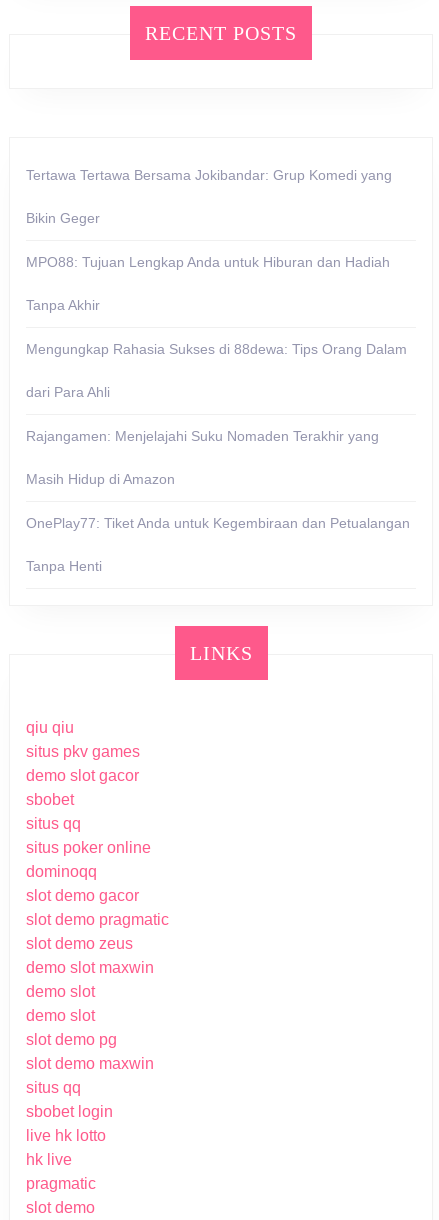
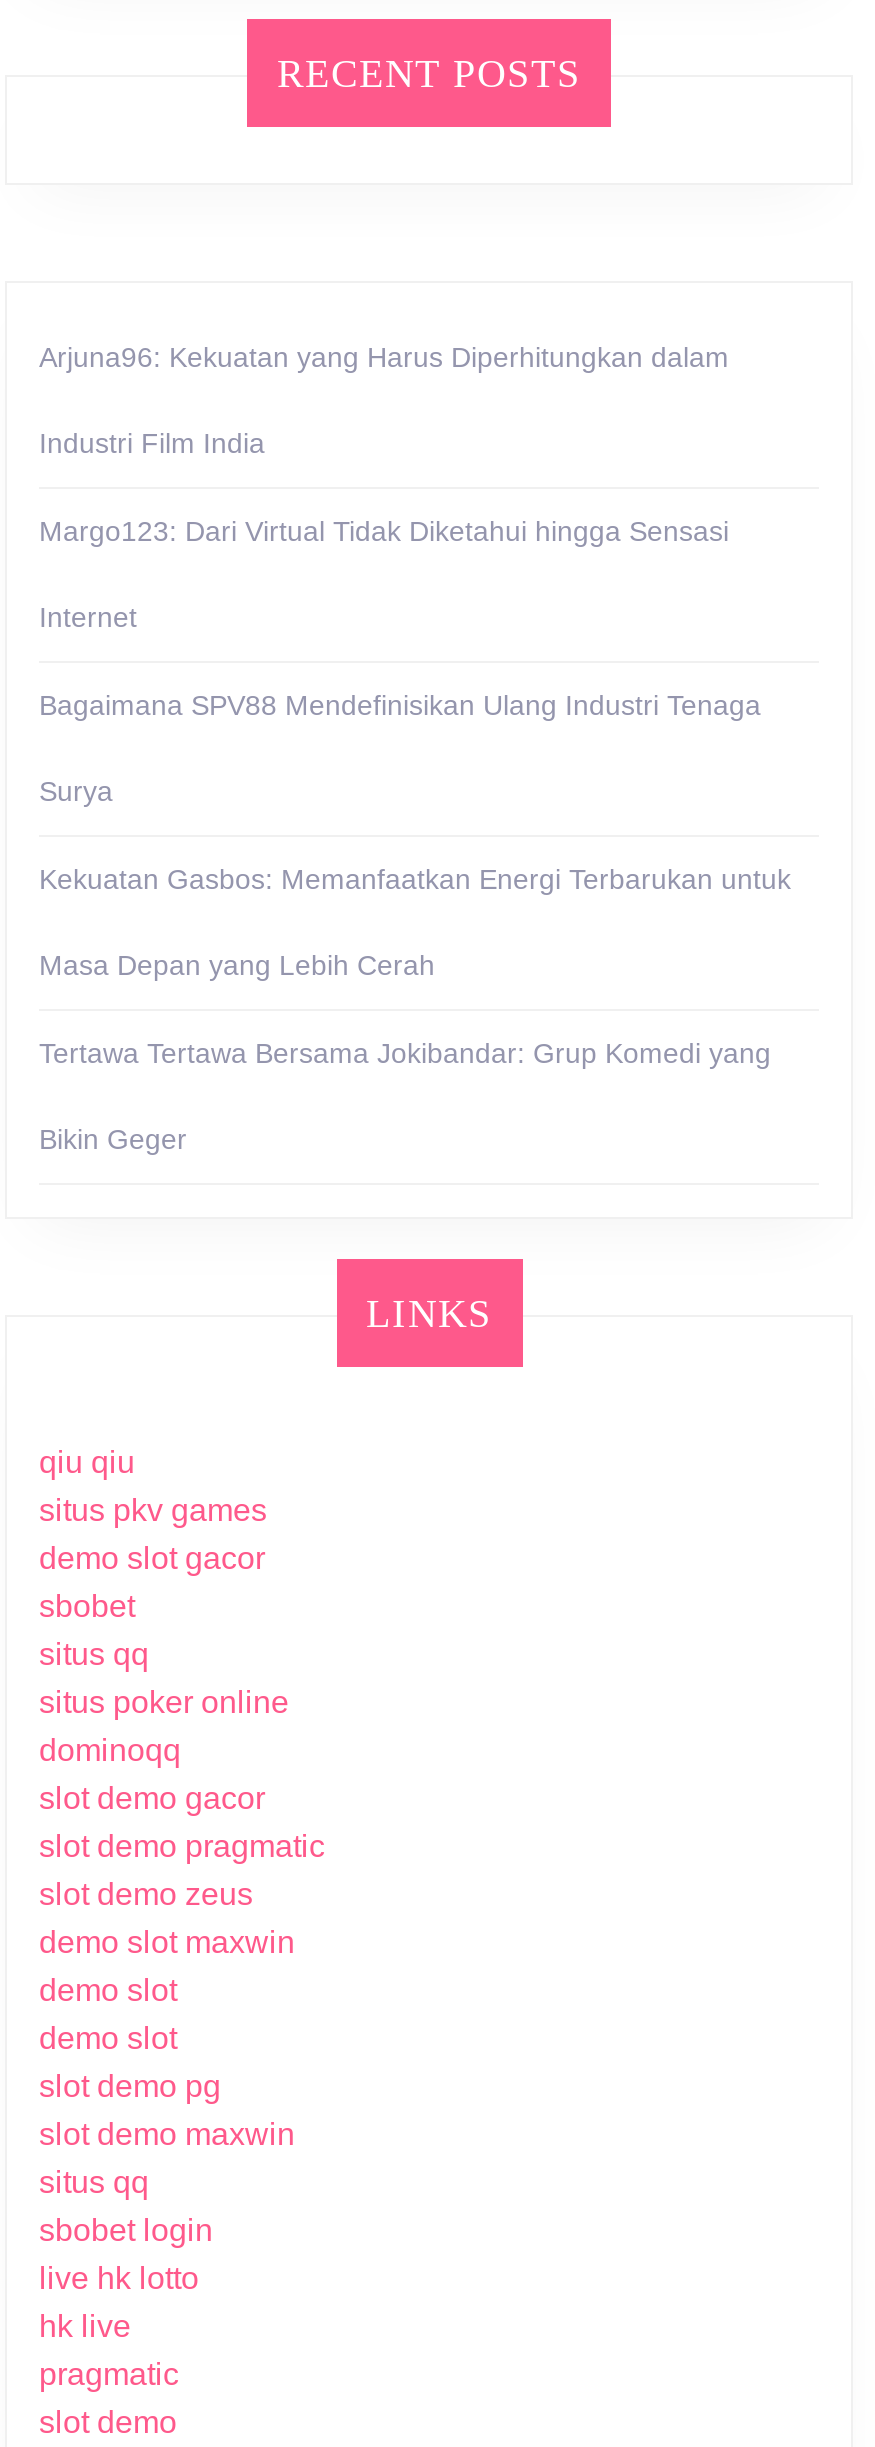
none -> [39,341,791,981] Arjuna96: Kekuatan yang Harus Diperhitungkan dalam | Industri Film India | Margo123: Dari Virtual Tidak Diketahui hingga Sensasi | Internet | Bagaimana SPV88 Mendefinisikan Ulang Industri Tenaga | Surya | Kekuatan Gasbos: Memanfaatkan Energi Terbarukan untuk | Masa Depan yang Lebih Cerah
moved [26,167,392,226] -> [39,1037,771,1155]: Tertawa Tertawa Bersama Jokibandar: Grup Komedi yang | Bikin Geger
[26,254,410,574] MPO88: Tujuan Lengkap Anda untuk Hiburan dan Hadiah | Tanpa Akhir | Mengungkap Rahasia Sukses di 88dewa: Tips Orang Dalam | dari Para Ahli | Rajangamen: Menjelajahi Suku Nomaden Terakhir yang | Masih Hidup di Amazon | OnePlay77: Tiket Anda untuk Kegembiraan dan Petualangan | Tanpa Henti -> none

